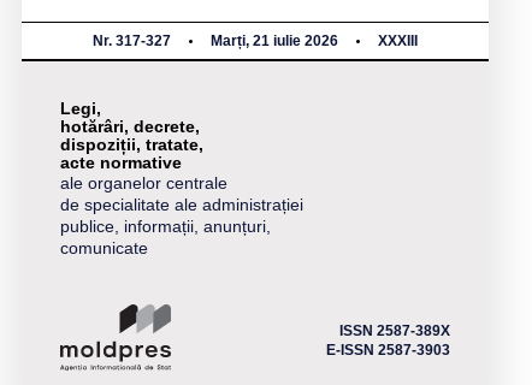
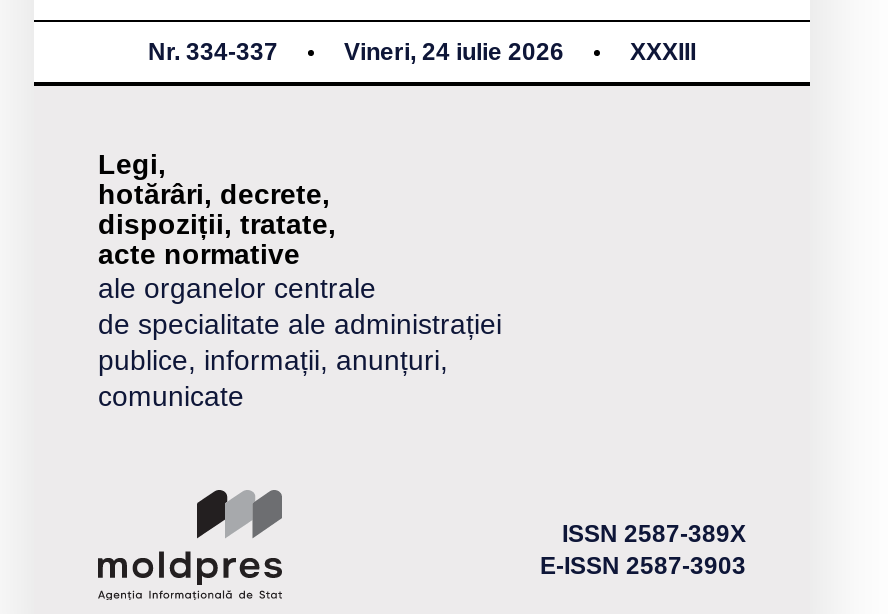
[93,33,338,50] Nr. 317-327 | Marți, 21 iulie 2026 -> [148,39,564,67] Nr. 334-337 | Vineri, 24 iulie 2026

